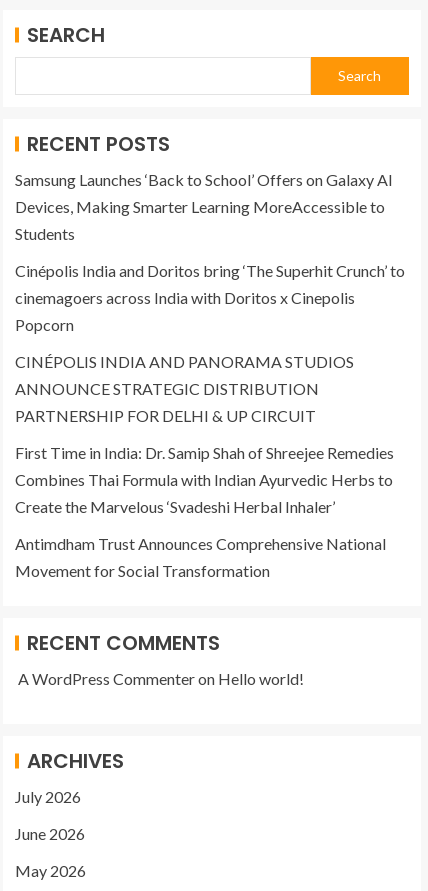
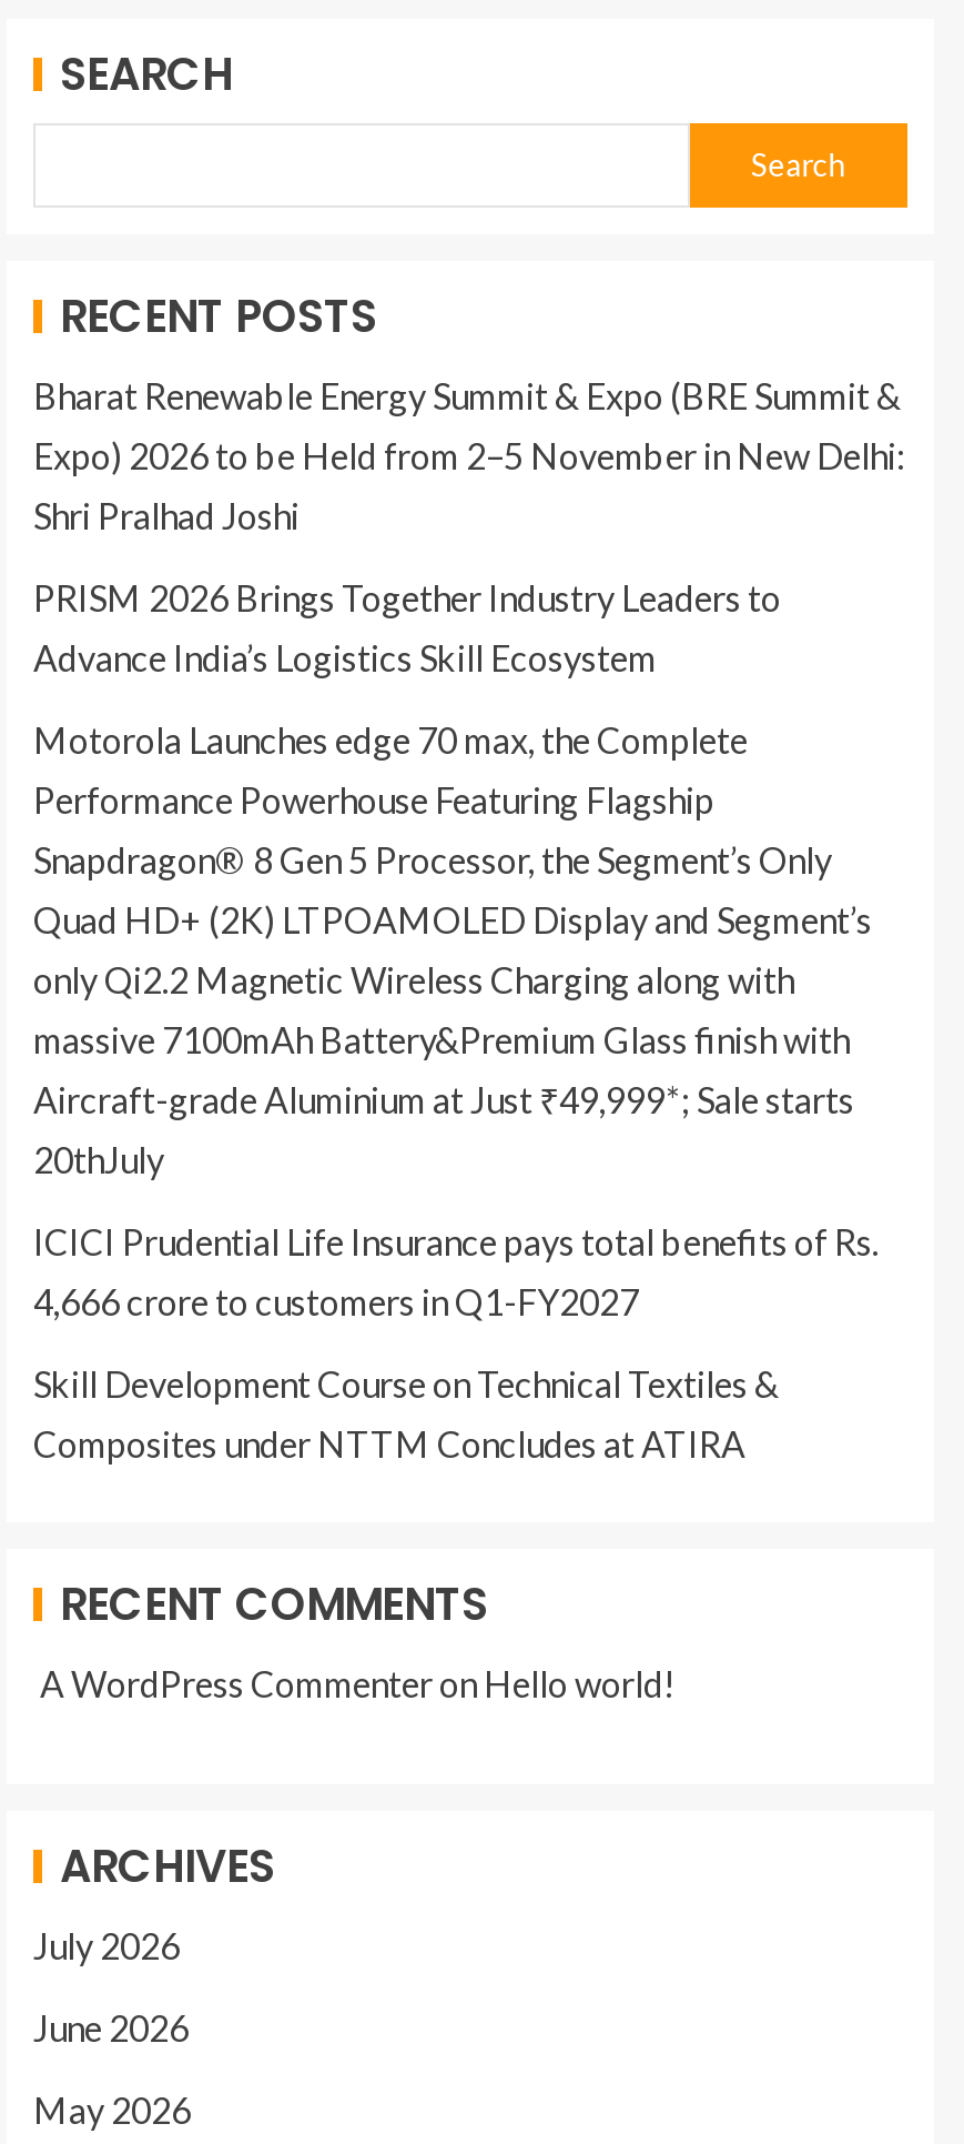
[15,170,393,243] Samsung Launches ‘Back to School’ Offers on Galaxy AI | Devices, Making Smarter Learning MoreAccessible to | Students -> [33,374,905,536] Bharat Renewable Energy Summit & Expo (BRE Summit & | Expo) 2026 to be Held from 2–5 November in New Delhi: | Shri Pralhad Joshi
[15,261,405,334] Cinépolis India and Doritos bring ‘The Superhit Crunch’ to | cinemagoers across India with Doritos x Cinepolis | Popcorn -> [33,576,781,679] PRISM 2026 Brings Together Industry Leaders to | Advance India’s Logistics Skill Ecosystem
[15,352,354,425] CINÉPOLIS INDIA AND PANORAMA STUDIOS | ANNOUNCE STRATEGIC DISTRIBUTION | PARTNERSHIP FOR DELHI & UP CIRCUIT -> [33,719,872,1180] Motorola Launches edge 70 max, the Complete | Performance Powerhouse Featuring Flagship | Snapdragon® 8 Gen 5 Processor, the Segment’s Only | Quad HD+ (2K) LTPOAMOLED Display and Segment’s | only Qi2.2 Magnetic Wireless Charging along with | massive 7100mAh Battery&Premium Glass finish with | Aircraft-grade Aluminium at Just ₹49,999*; Sale starts | 20thJuly
[15,443,394,516] First Time in India: Dr. Samip Shah of Shreejee Remedies | Combines Thai Formula with Indian Ayurvedic Herbs to | Create the Marvelous ‘Svadeshi Herbal Inhaler’ -> [33,1220,879,1323] ICICI Prudential Life Insurance pays total benefits of Rs. | 4,666 crore to customers in Q1-FY2027
[15,534,386,580] Antimdham Trust Announces Comprehensive National | Movement for Social Transformation -> [33,1363,779,1465] Skill Development Course on Technical Textiles & | Composites under NTTM Concludes at ATIRA

